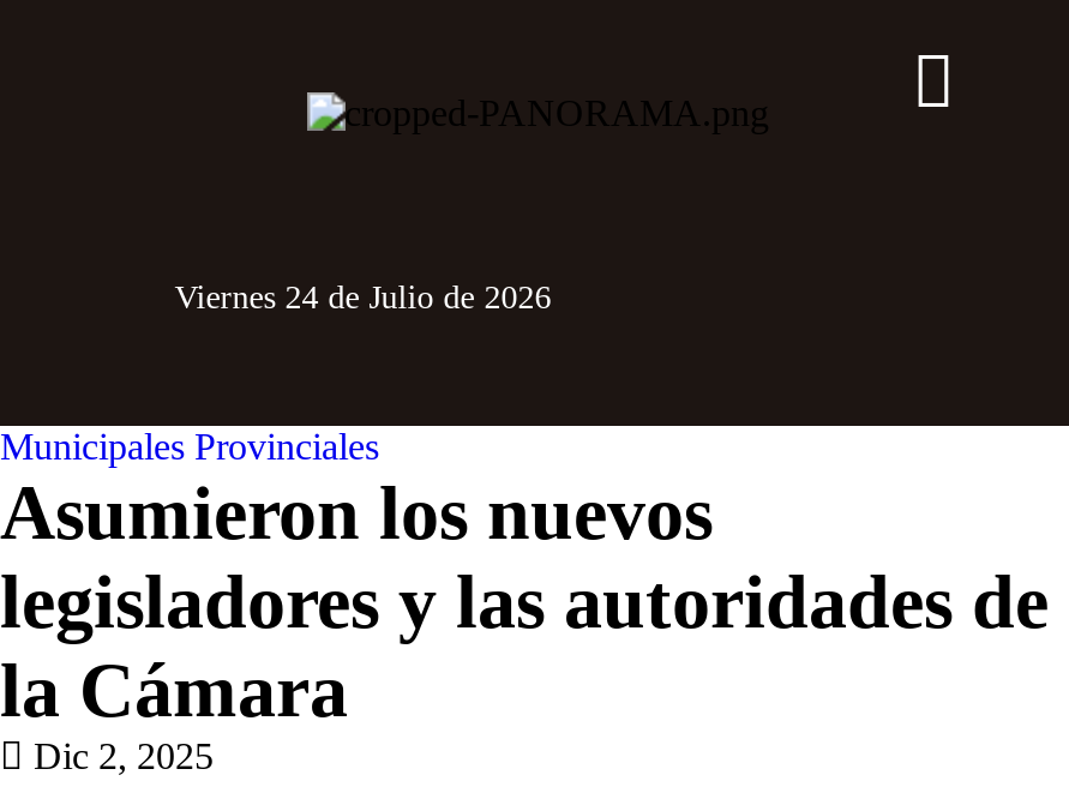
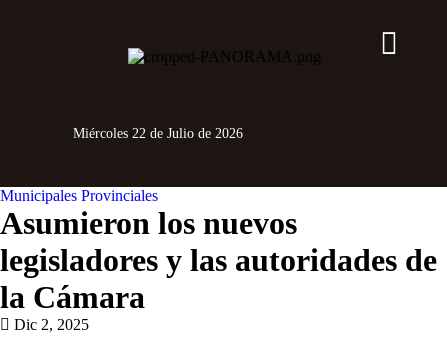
[175,280,551,316] Viernes 24 de Julio de 2026 -> [73,126,243,141] Miércoles 22 de Julio de 2026

